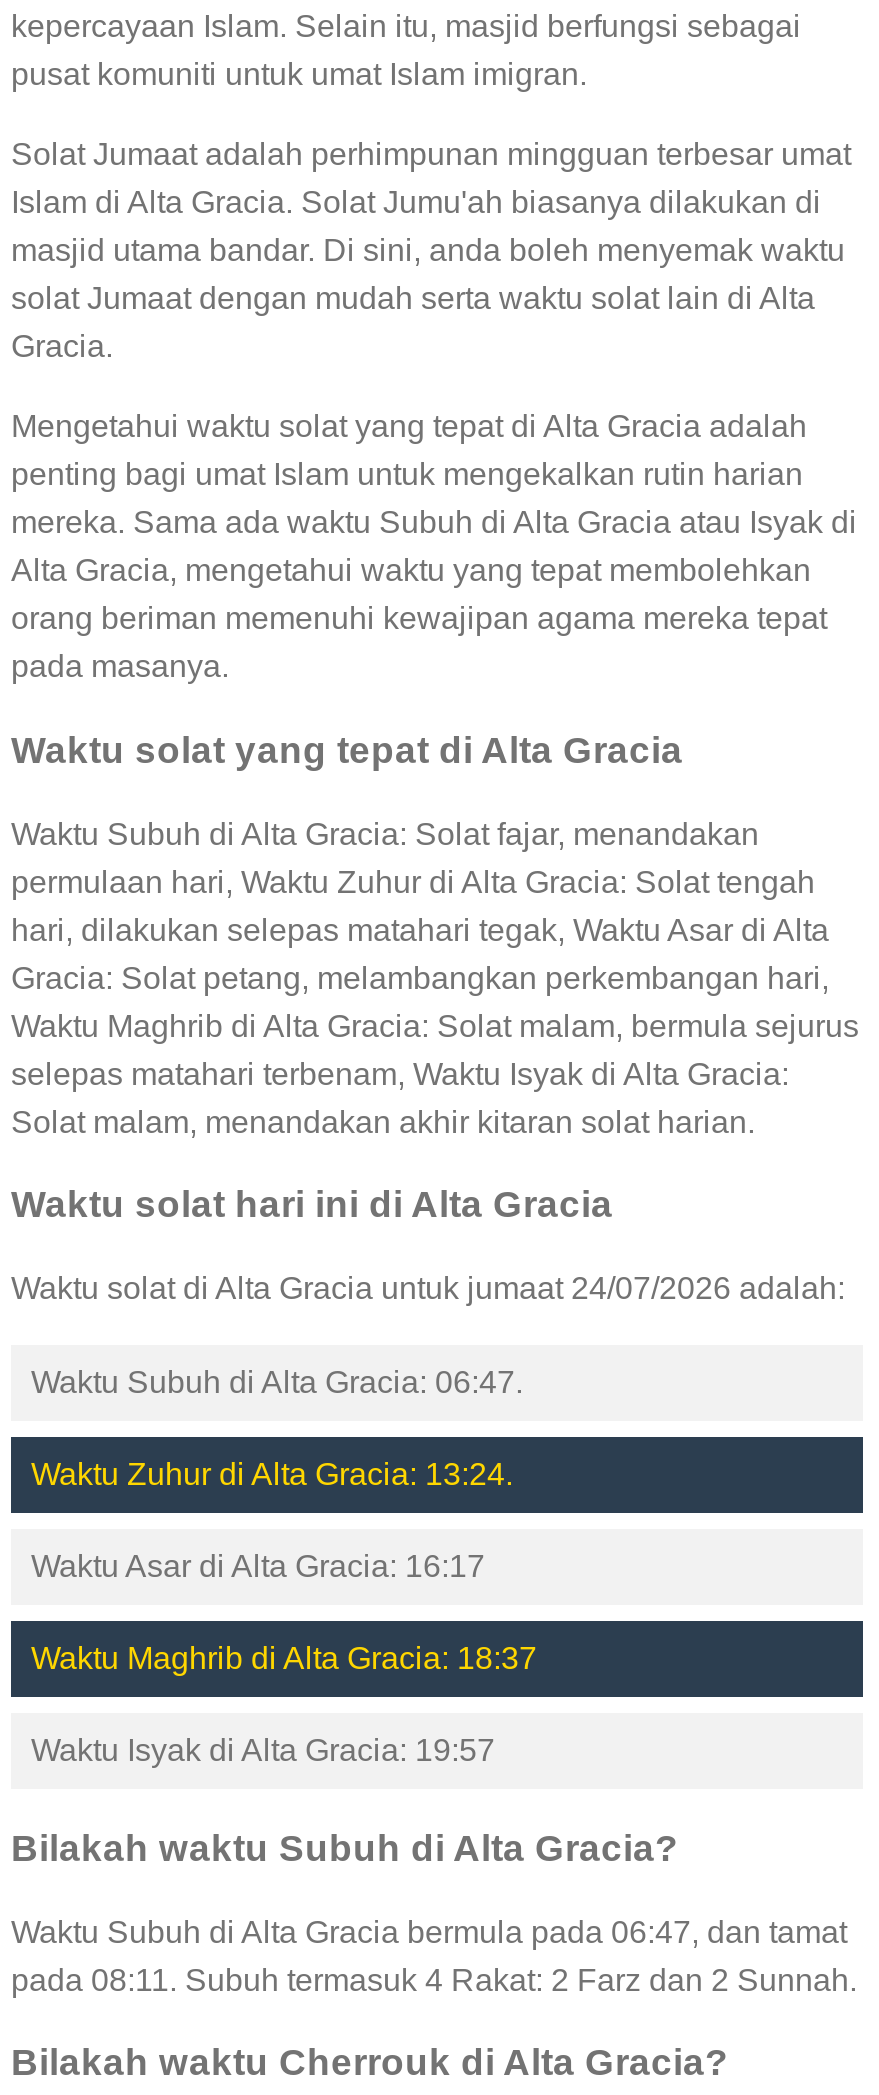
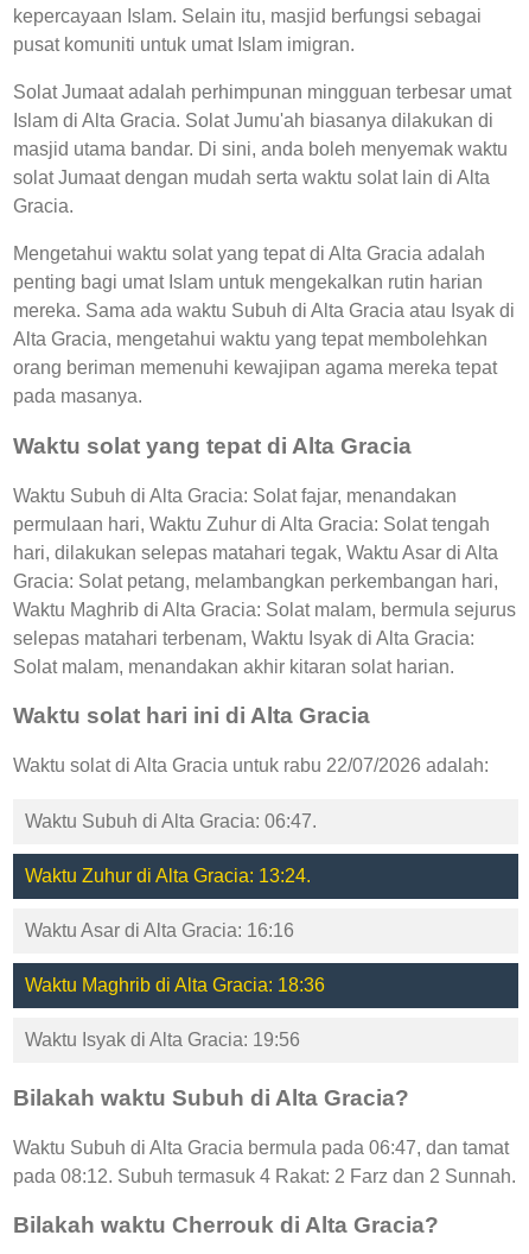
[11,1271,845,1305] Waktu solat di Alta Gracia untuk jumaat 24/07/2026 adalah: -> [13,755,489,776] Waktu solat di Alta Gracia untuk rabu 22/07/2026 adalah:
[31,1549,485,1583] Waktu Asar di Alta Gracia: 16:17 -> [25,921,294,941] Waktu Asar di Alta Gracia: 16:16
[31,1641,537,1675] Waktu Maghrib di Alta Gracia: 18:37 -> [25,975,325,995] Waktu Maghrib di Alta Gracia: 18:36
[31,1733,495,1767] Waktu Isyak di Alta Gracia: 19:57 -> [25,1030,300,1050] Waktu Isyak di Alta Gracia: 19:56
[11,1962,857,1996] pada 08:11. Subuh termasuk 4 Rakat: 2 Farz dan 2 Sunnah. -> [13,1166,516,1186] pada 08:12. Subuh termasuk 4 Rakat: 2 Farz dan 2 Sunnah.

